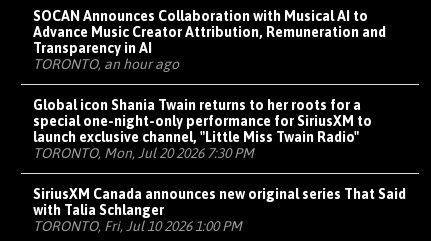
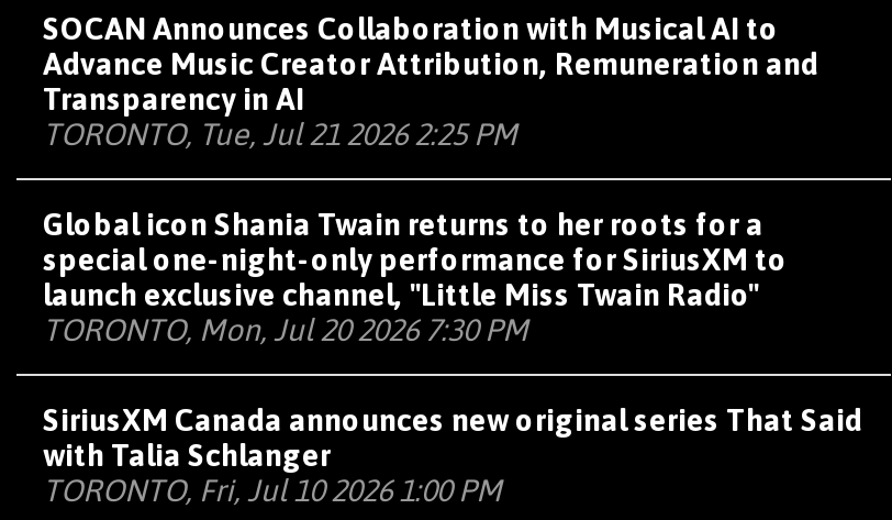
[33,56,179,72] TORONTO, an hour ago -> [43,116,517,151] TORONTO, Tue, Jul 21 2026 2:25 PM

